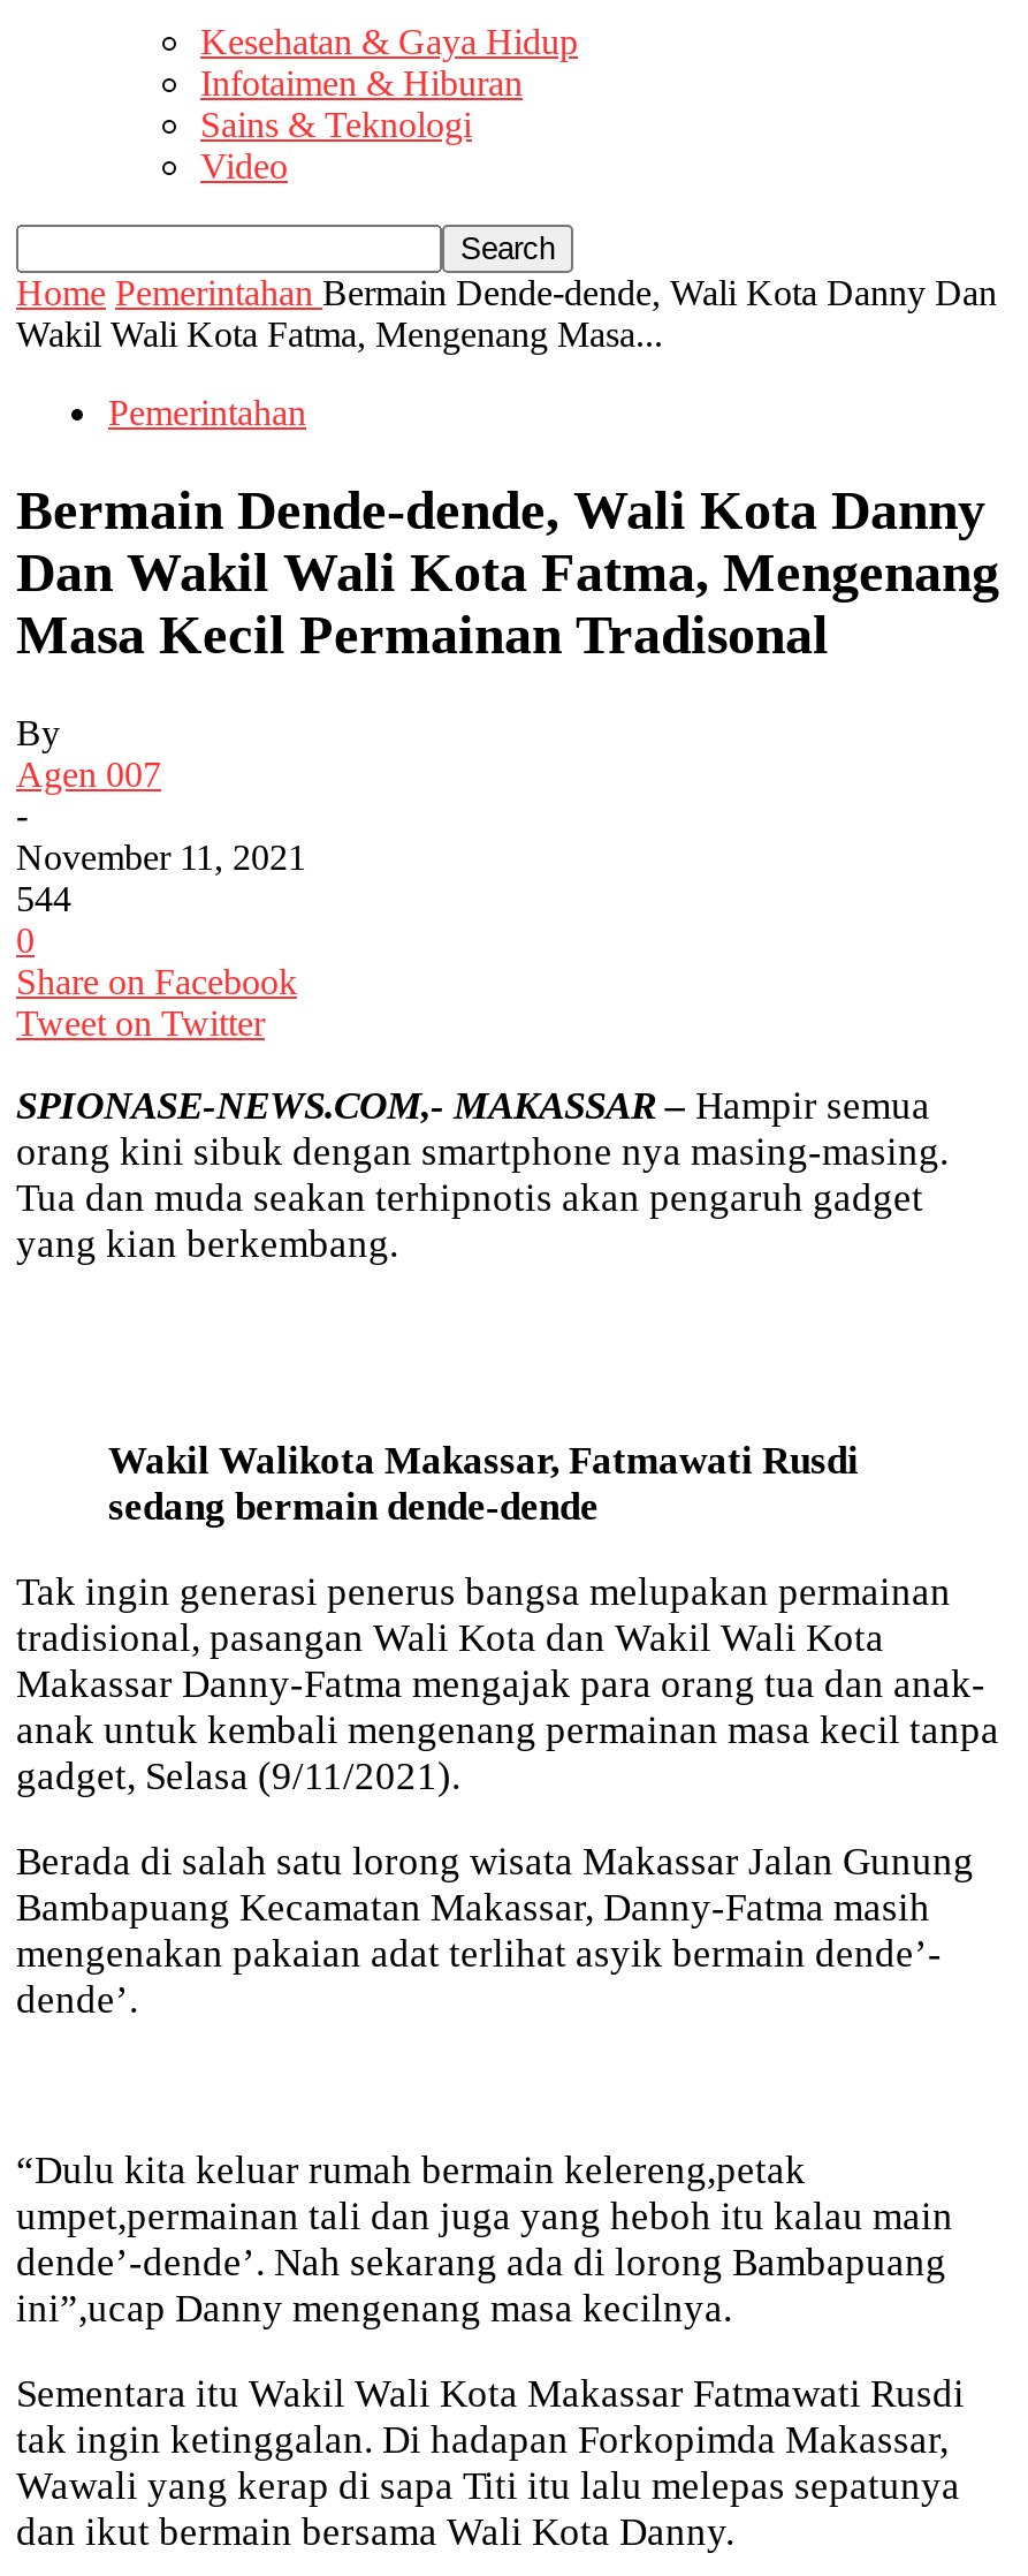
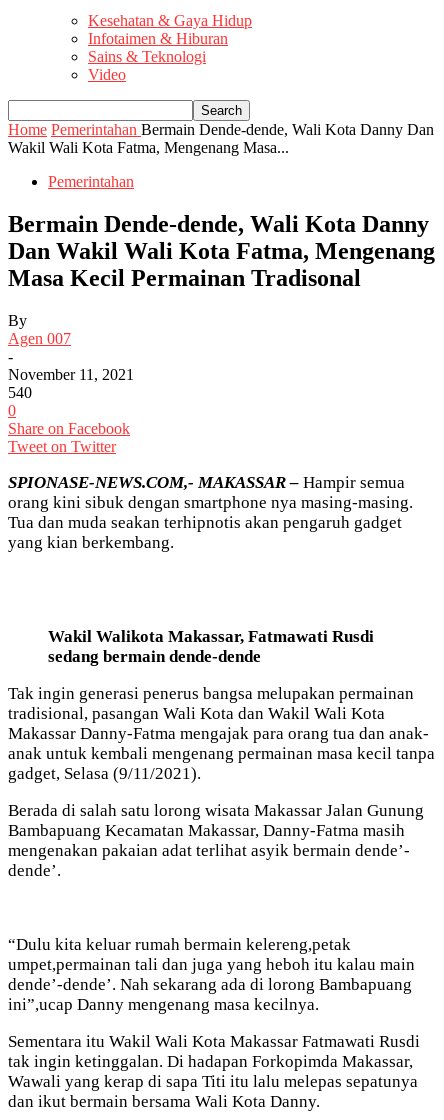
[16,879,71,918] 544 -> [8,384,32,401] 540

